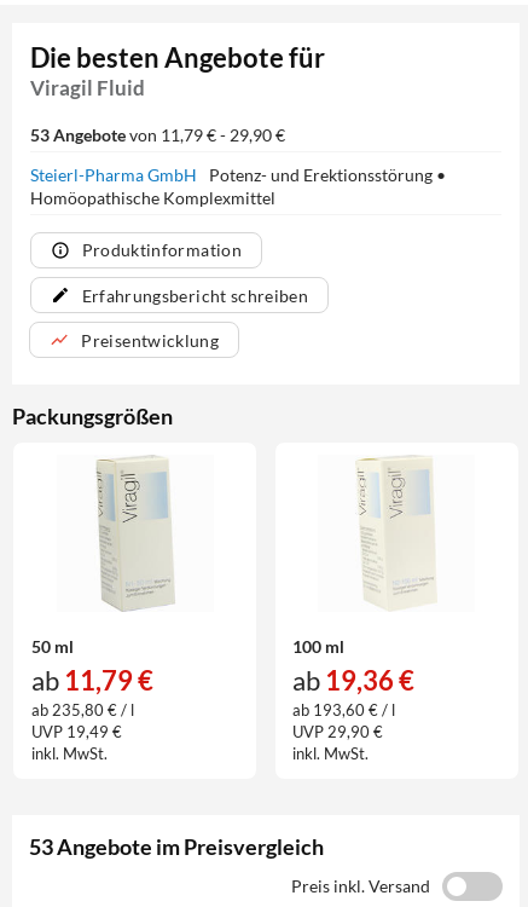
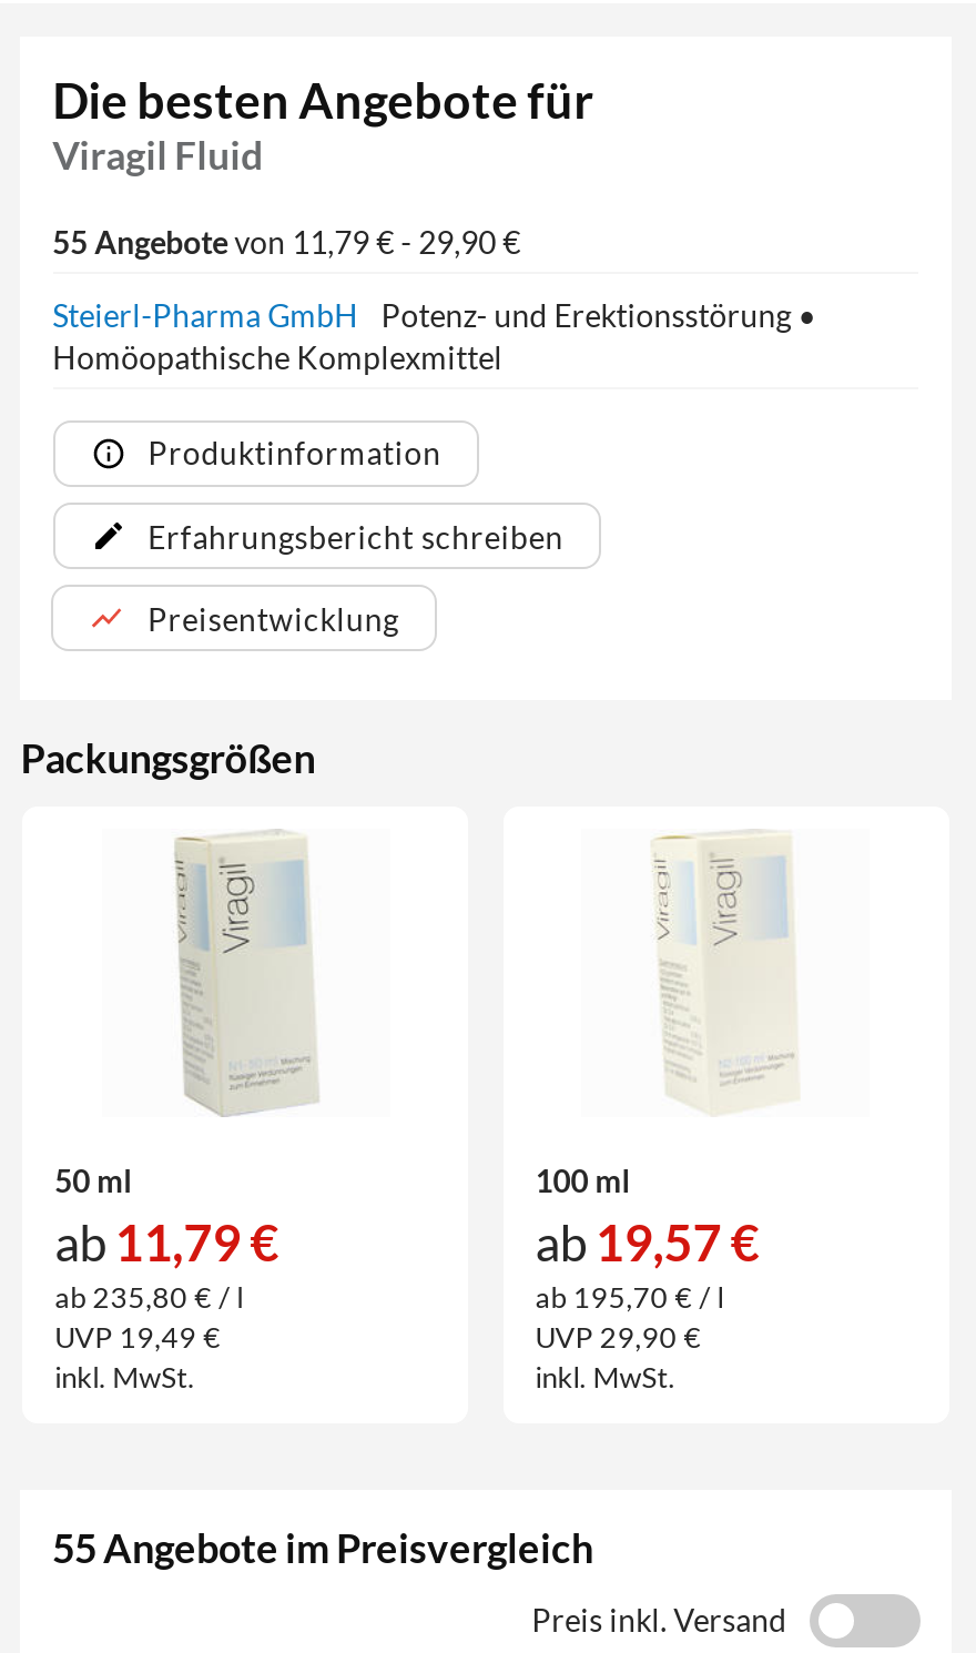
[30,124,285,145] 53 Angebote von 11,79 € - 29,90 € -> [52,223,520,260] 55 Angebote von 11,79 € - 29,90 €
[293,664,415,697] ab 19,36 € -> [535,1213,759,1273] ab 19,57 €
[293,700,395,719] ab 193,60 € / l -> [535,1278,724,1314] ab 195,70 € / l
[29,833,324,860] 53 Angebote im Preisvergleich -> [52,1523,593,1572] 55 Angebote im Preisvergleich

